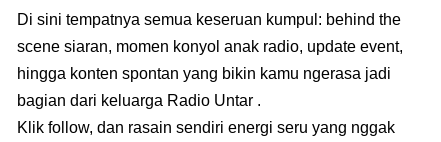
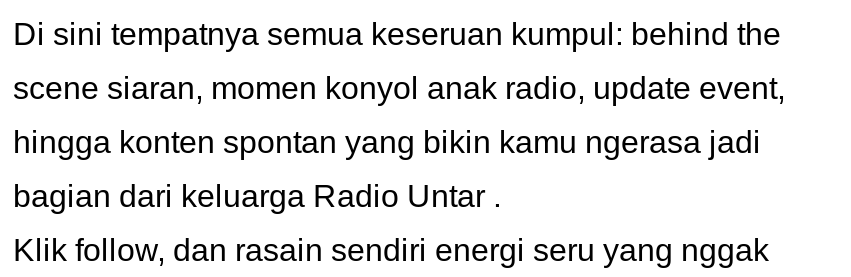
[17,92,261,109] bagian dari keluarga Radio Untar. -> [13,178,501,212] bagian dari keluarga Radio Untar .

